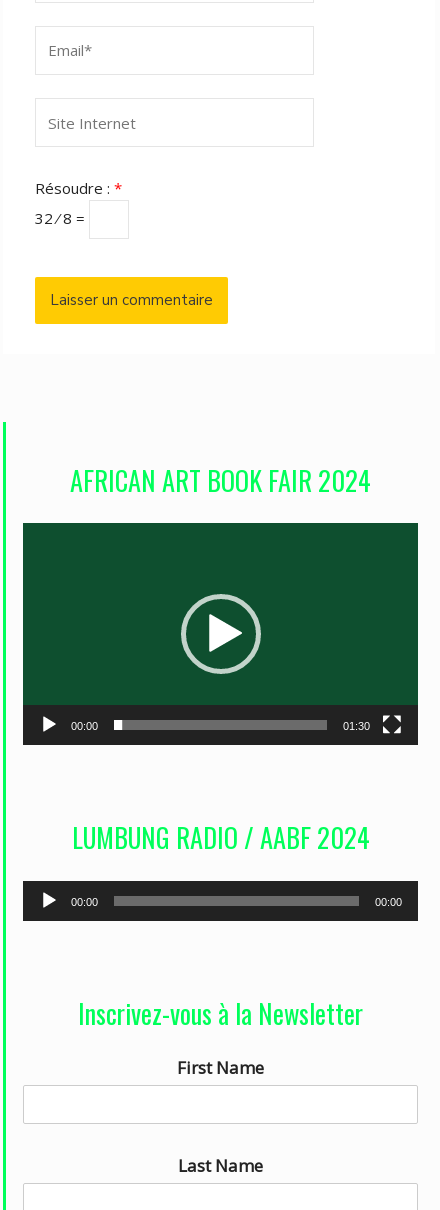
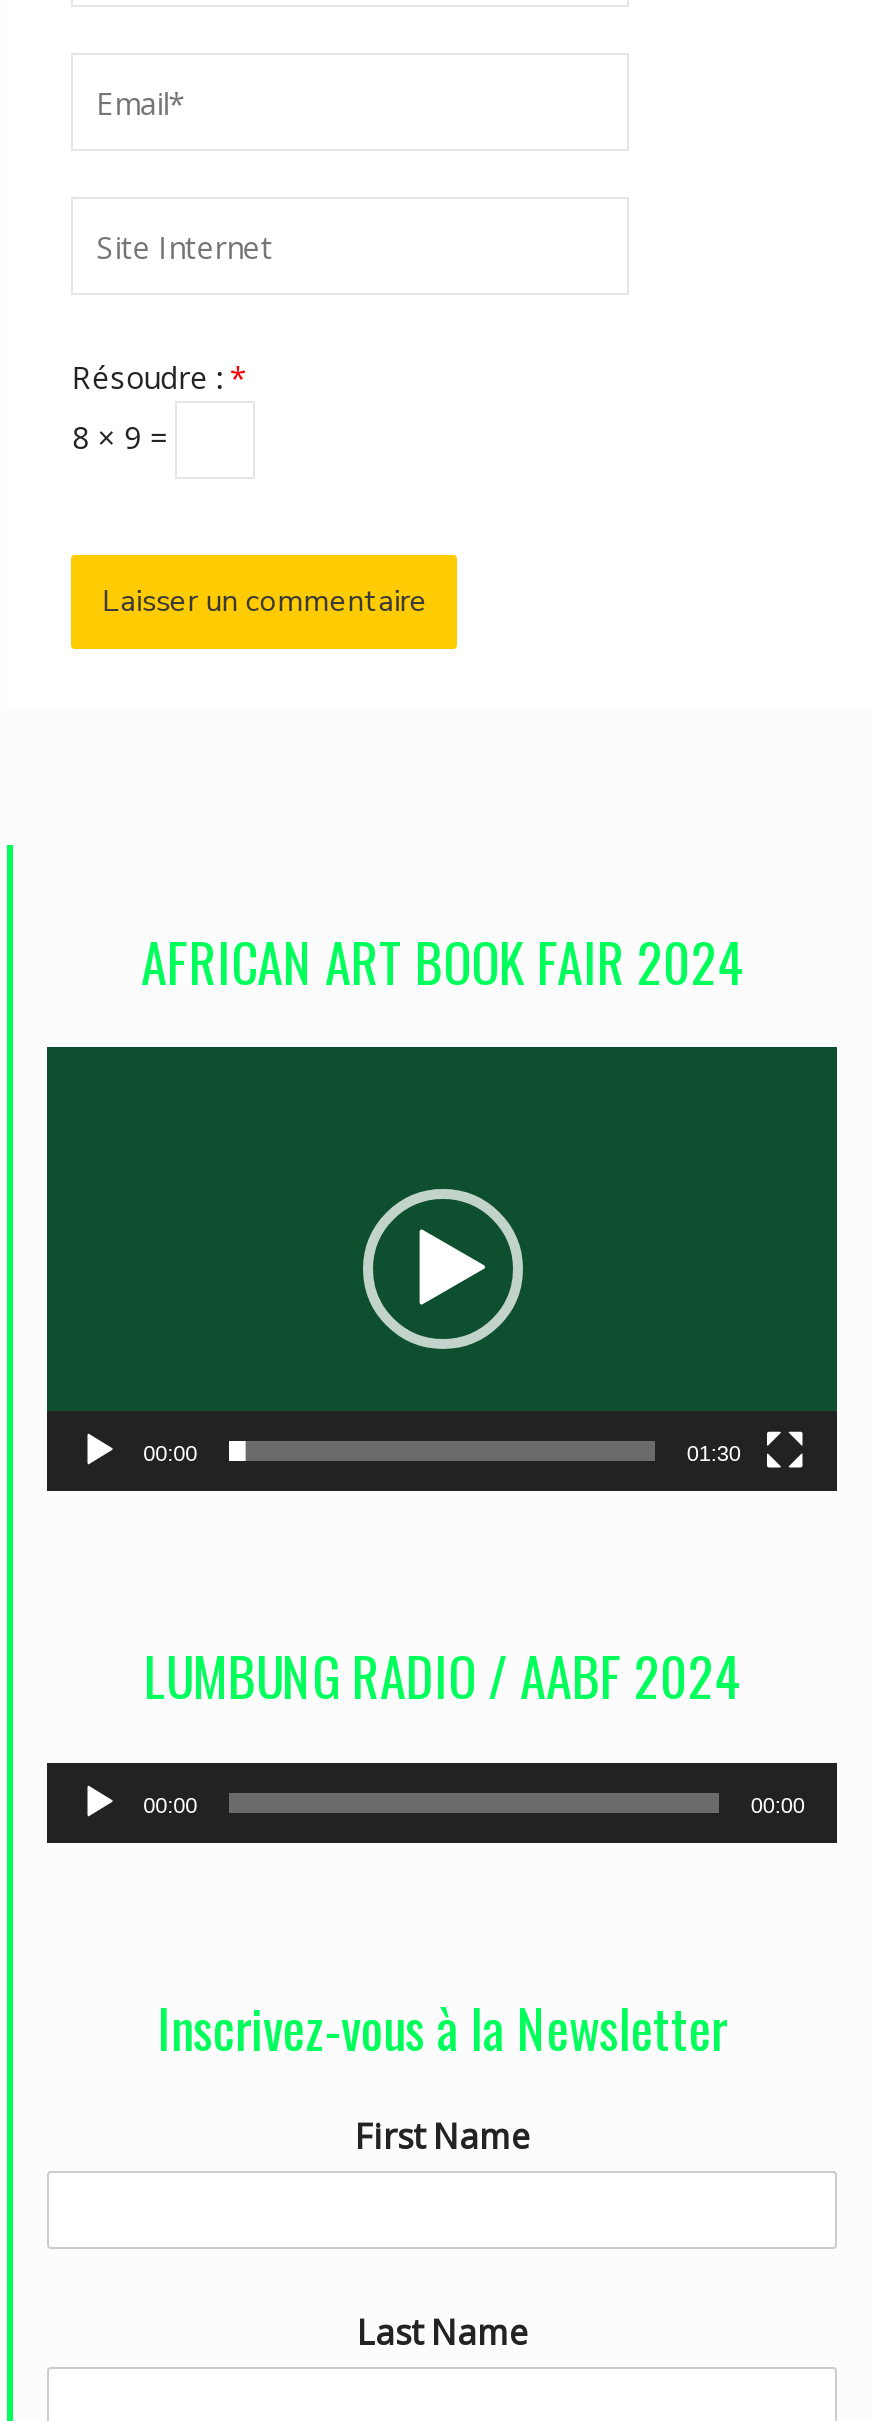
[35,208,89,228] 32 ⁄ 8 = -> [72,418,176,458] 8 × 9 =

